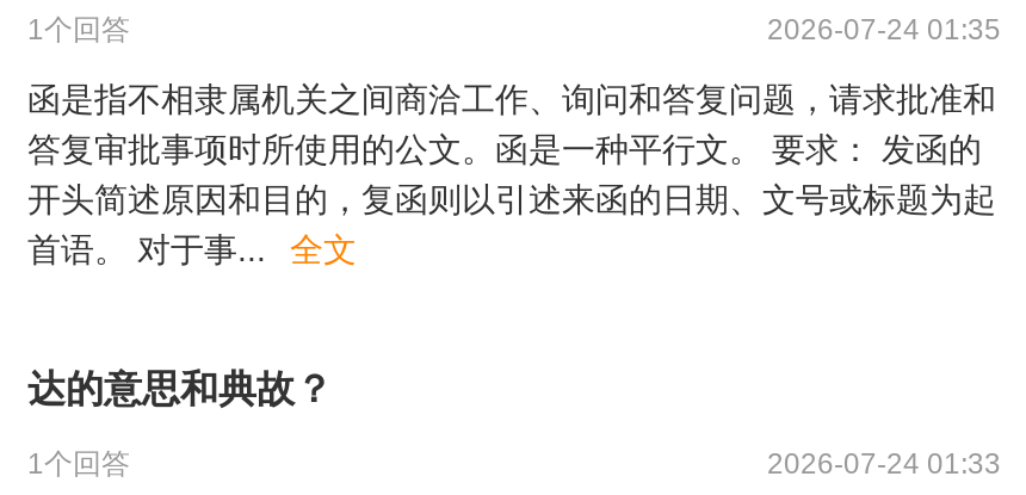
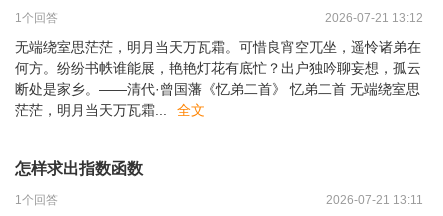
[767,13,1001,47] 2026-07-24 01:35 -> [325,11,423,25] 2026-07-21 13:12
[27,80,996,268] 函是指不相隶属机关之间商洽工作、询问和答复问题，请求批准和 | 答复审批事项时所使用的公文。函是一种平行文。 要求： 发函的 | 开头简述原因和目的，复函则以引述来函的日期、文号或标题为起 | 首语。 对于事... -> [15,39,421,118] 无端绕室思茫茫，明月当天万瓦霜。可惜良宵空兀坐，遥怜诸弟在 | 何方。纷纷书帙谁能展，艳艳灯花有底忙？出户独吟聊妄想，孤云 | 断处是家乡。——清代·曾国藩《忆弟二首》 忆弟二首 无端绕室思 | 茫茫，明月当天万瓦霜...
[27,369,333,409] 达的意思和典故？ -> [15,160,143,177] 怎样求出指数函数
[767,447,1001,481] 2026-07-24 01:33 -> [326,193,423,207] 2026-07-21 13:11

